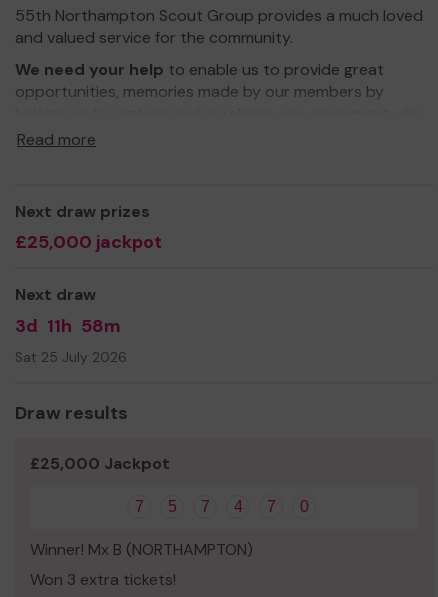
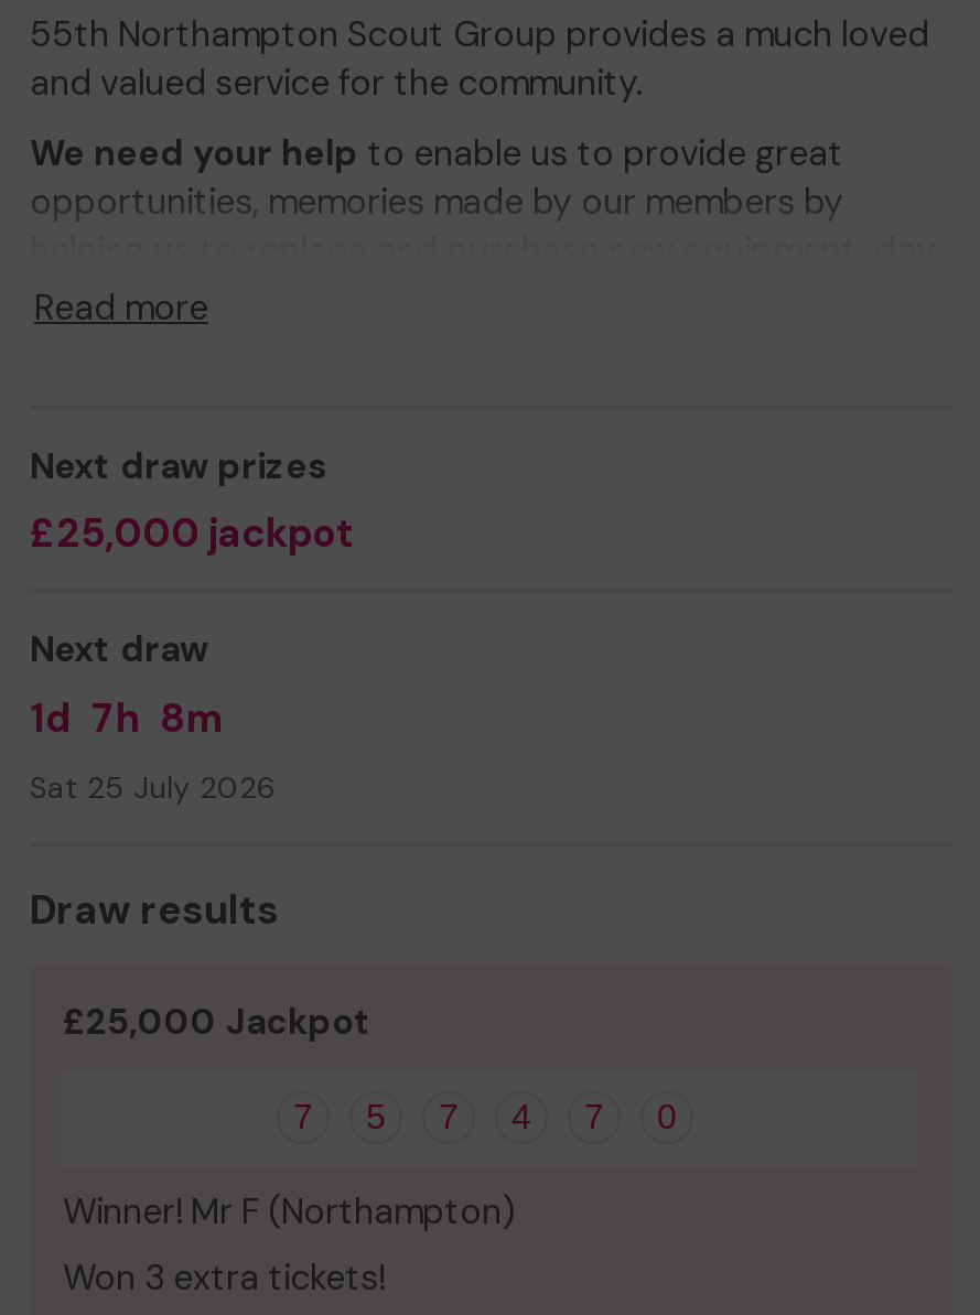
[15,313,121,337] 3d 11h 58m -> [30,691,224,744] 1d 7h 8m
[30,538,253,559] Winner! Mx B (NORTHAMPTON) -> [63,1187,515,1233] Winner! Mr F (Northampton)

